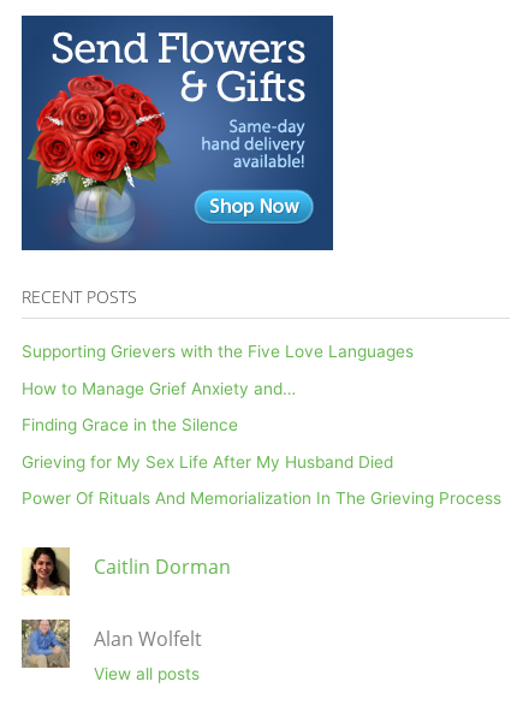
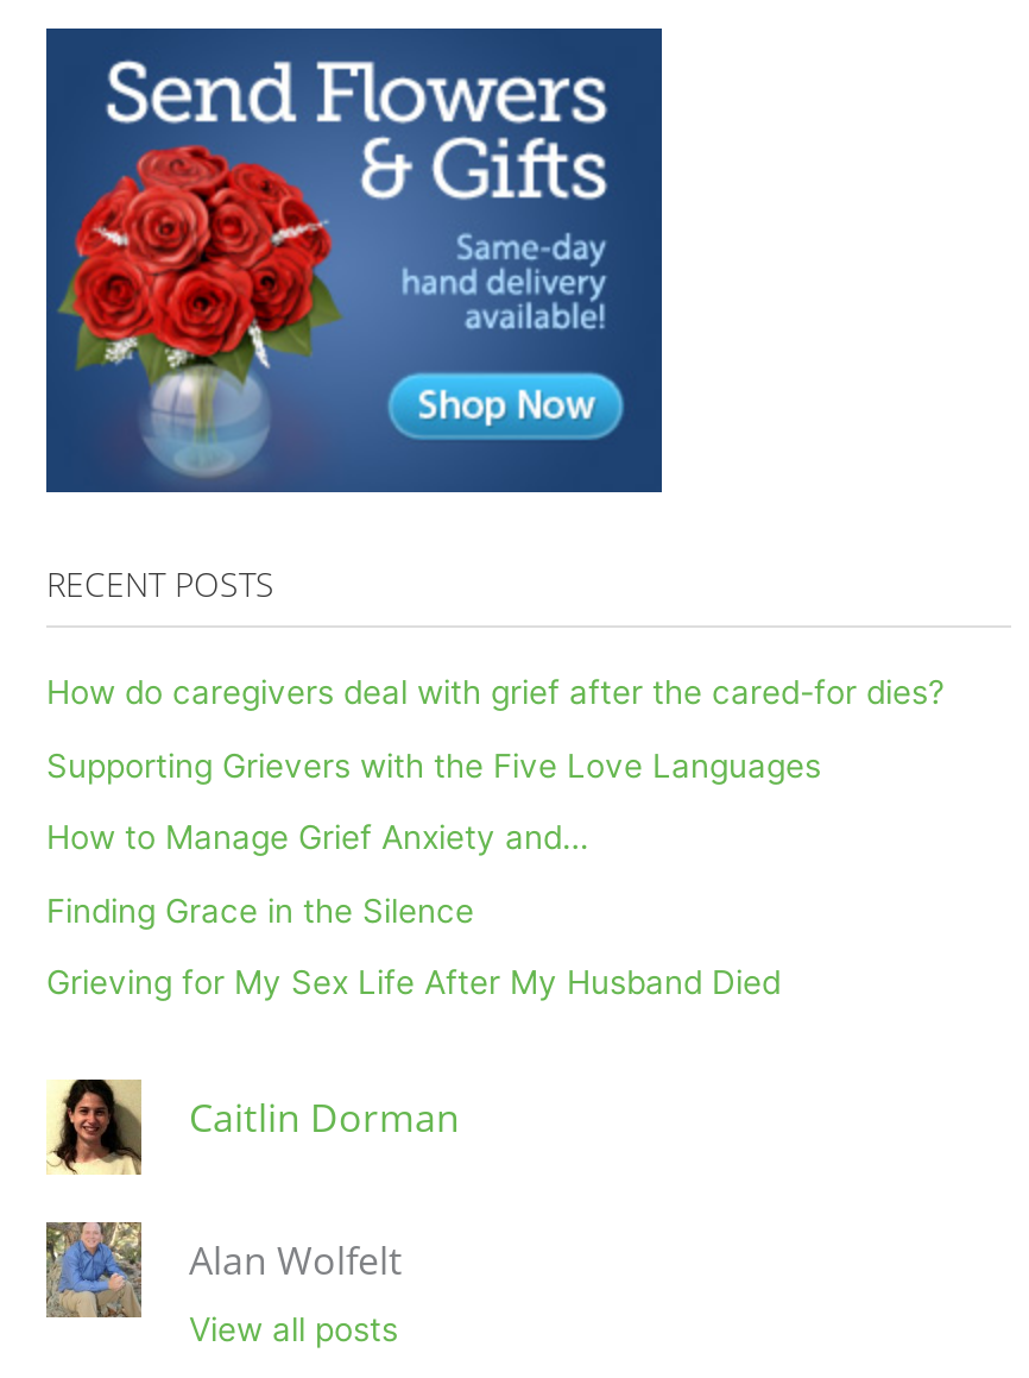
none -> [46,674,945,712] How do caregivers deal with grief after the cared-for dies?
moved [22,342,414,471] -> [46,746,821,1001]: Supporting Grievers with the Five Love Languages | How to Manage Grief Anxiety and… | Finding Grace in the Silence | Grieving for My Sex Life After My Husband Died
[22,488,501,508] Power Of Rituals And Memorialization In The Grieving Process -> none

